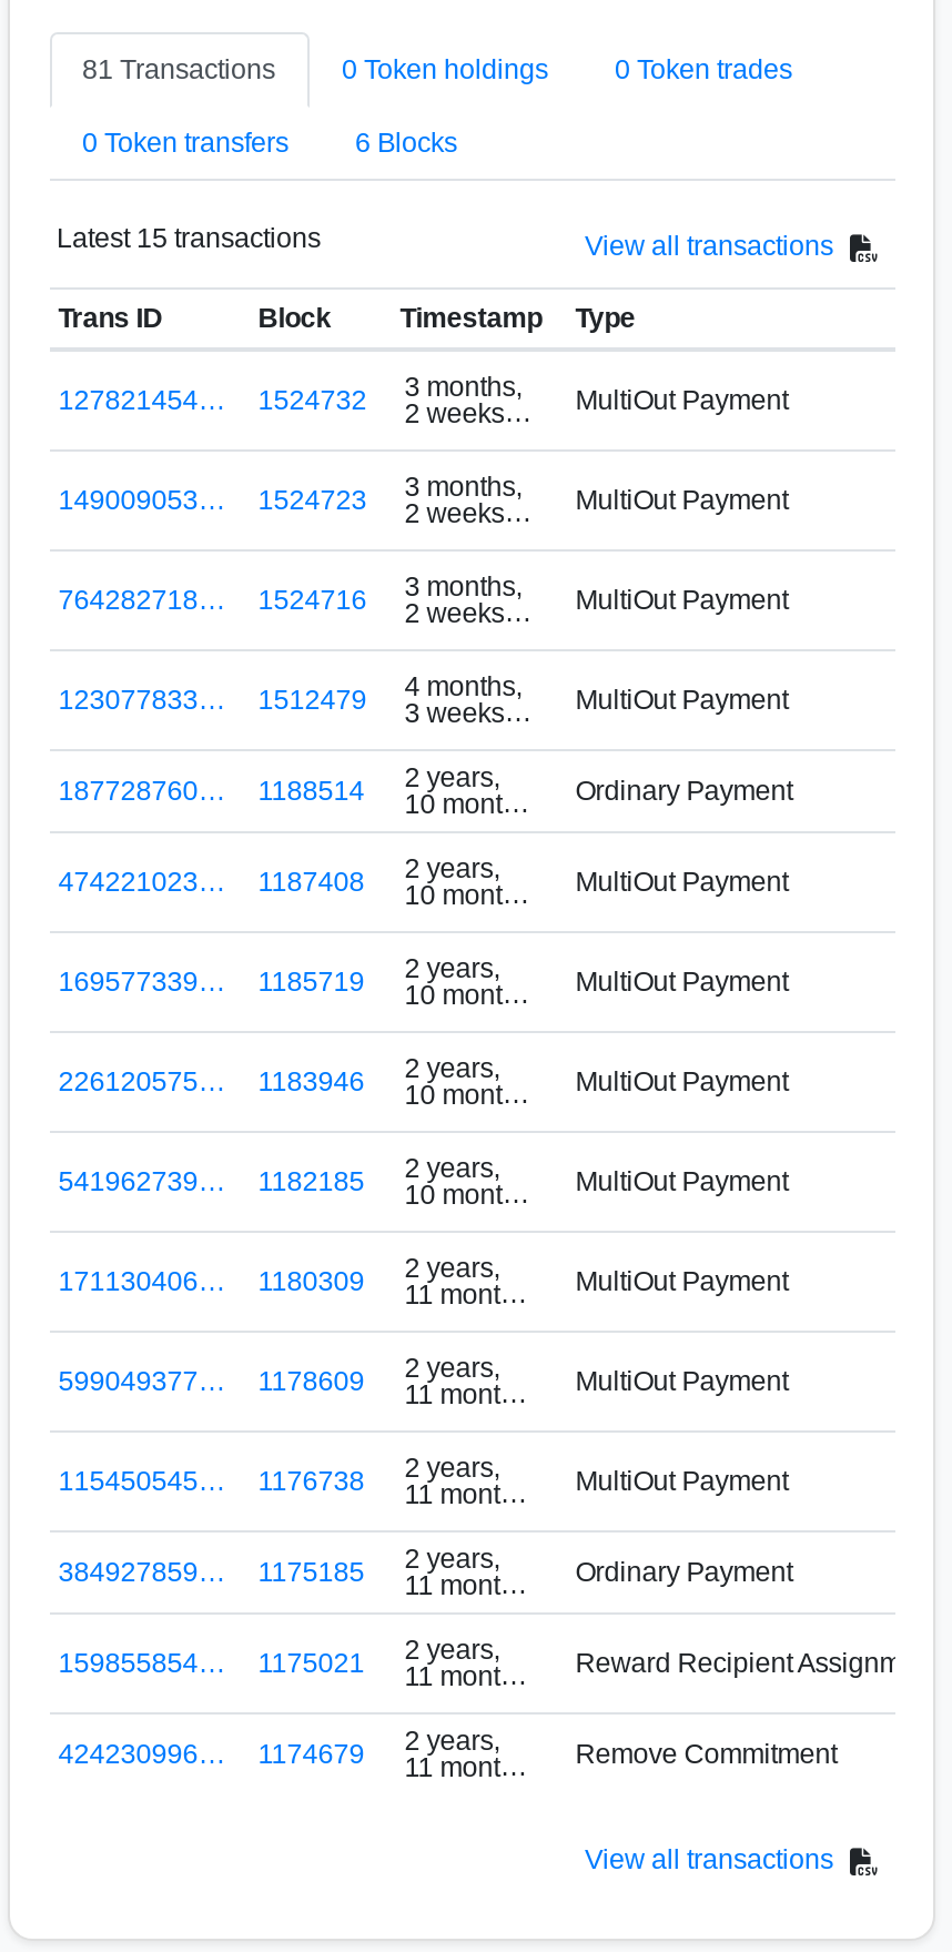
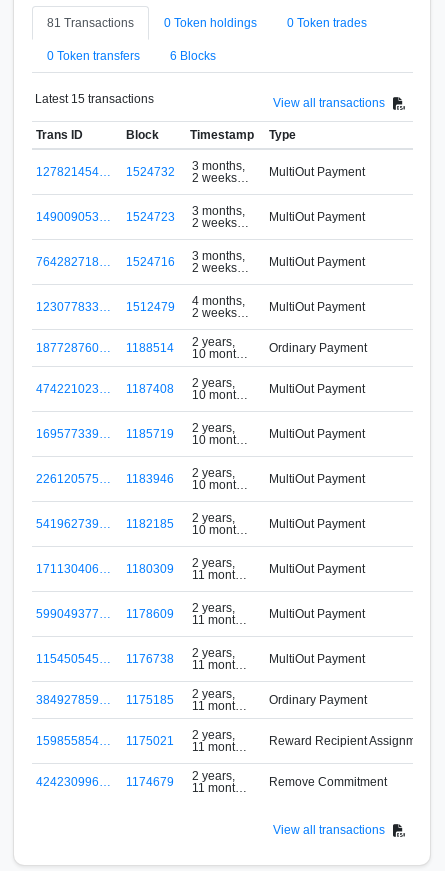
[58,670,788,728] 123077833… 1512479 3 weeks 4 months, MultiOut Payment -> [36,293,365,319] 123077833… 1512479 2 weeks 4 months, MultiOut Payment

